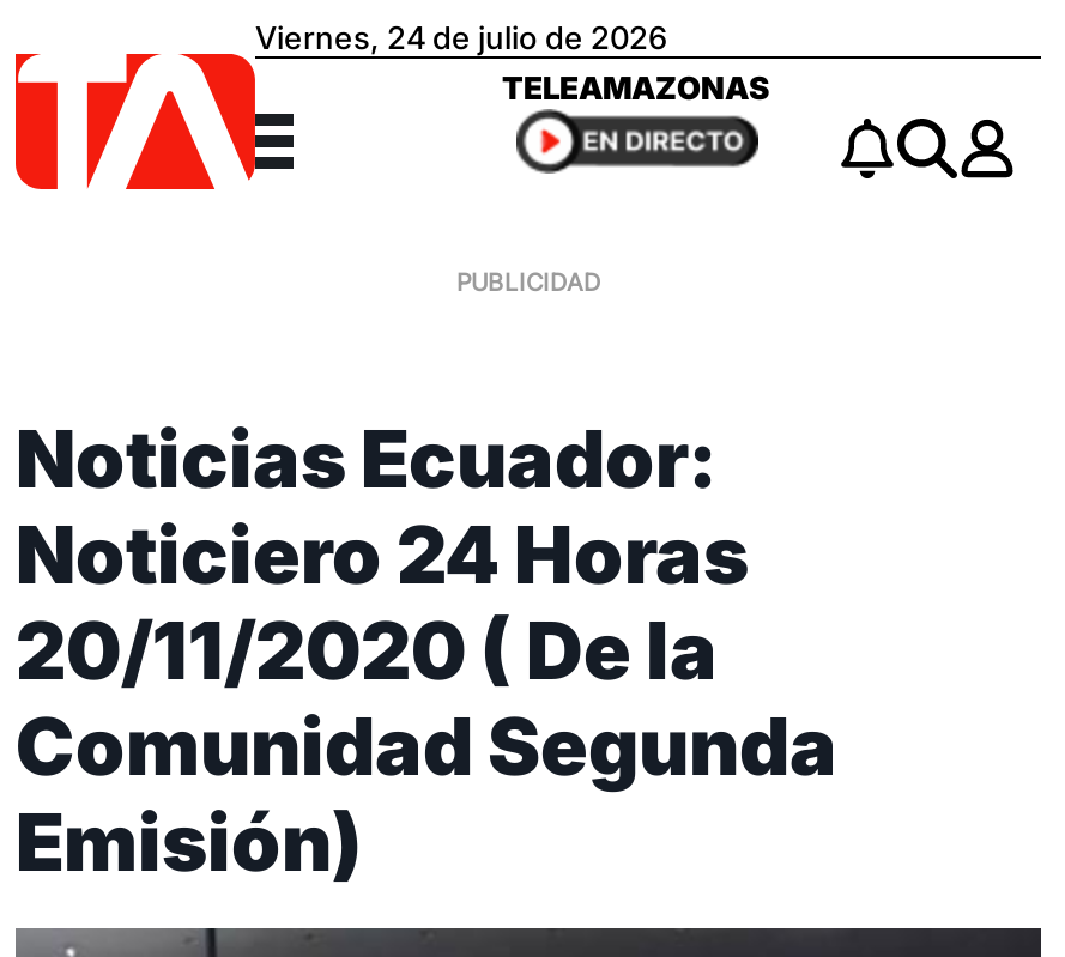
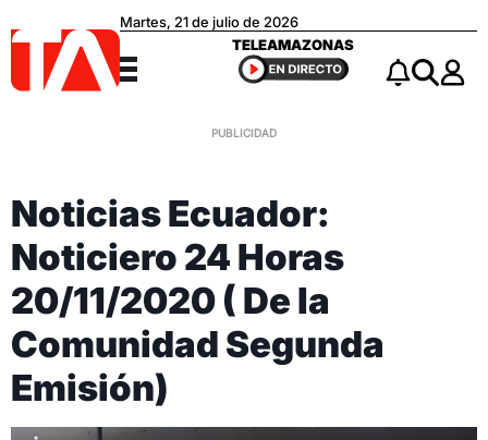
[255,19,667,57] Viernes, 24 de julio de 2026 -> [120,14,298,31] Martes, 21 de julio de 2026

